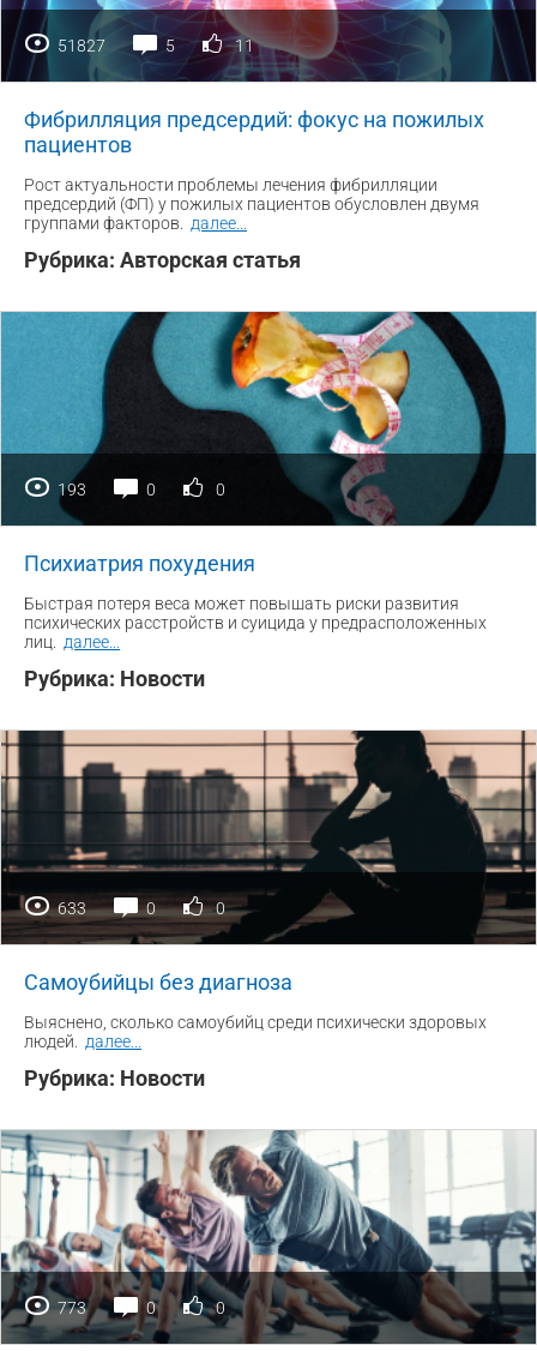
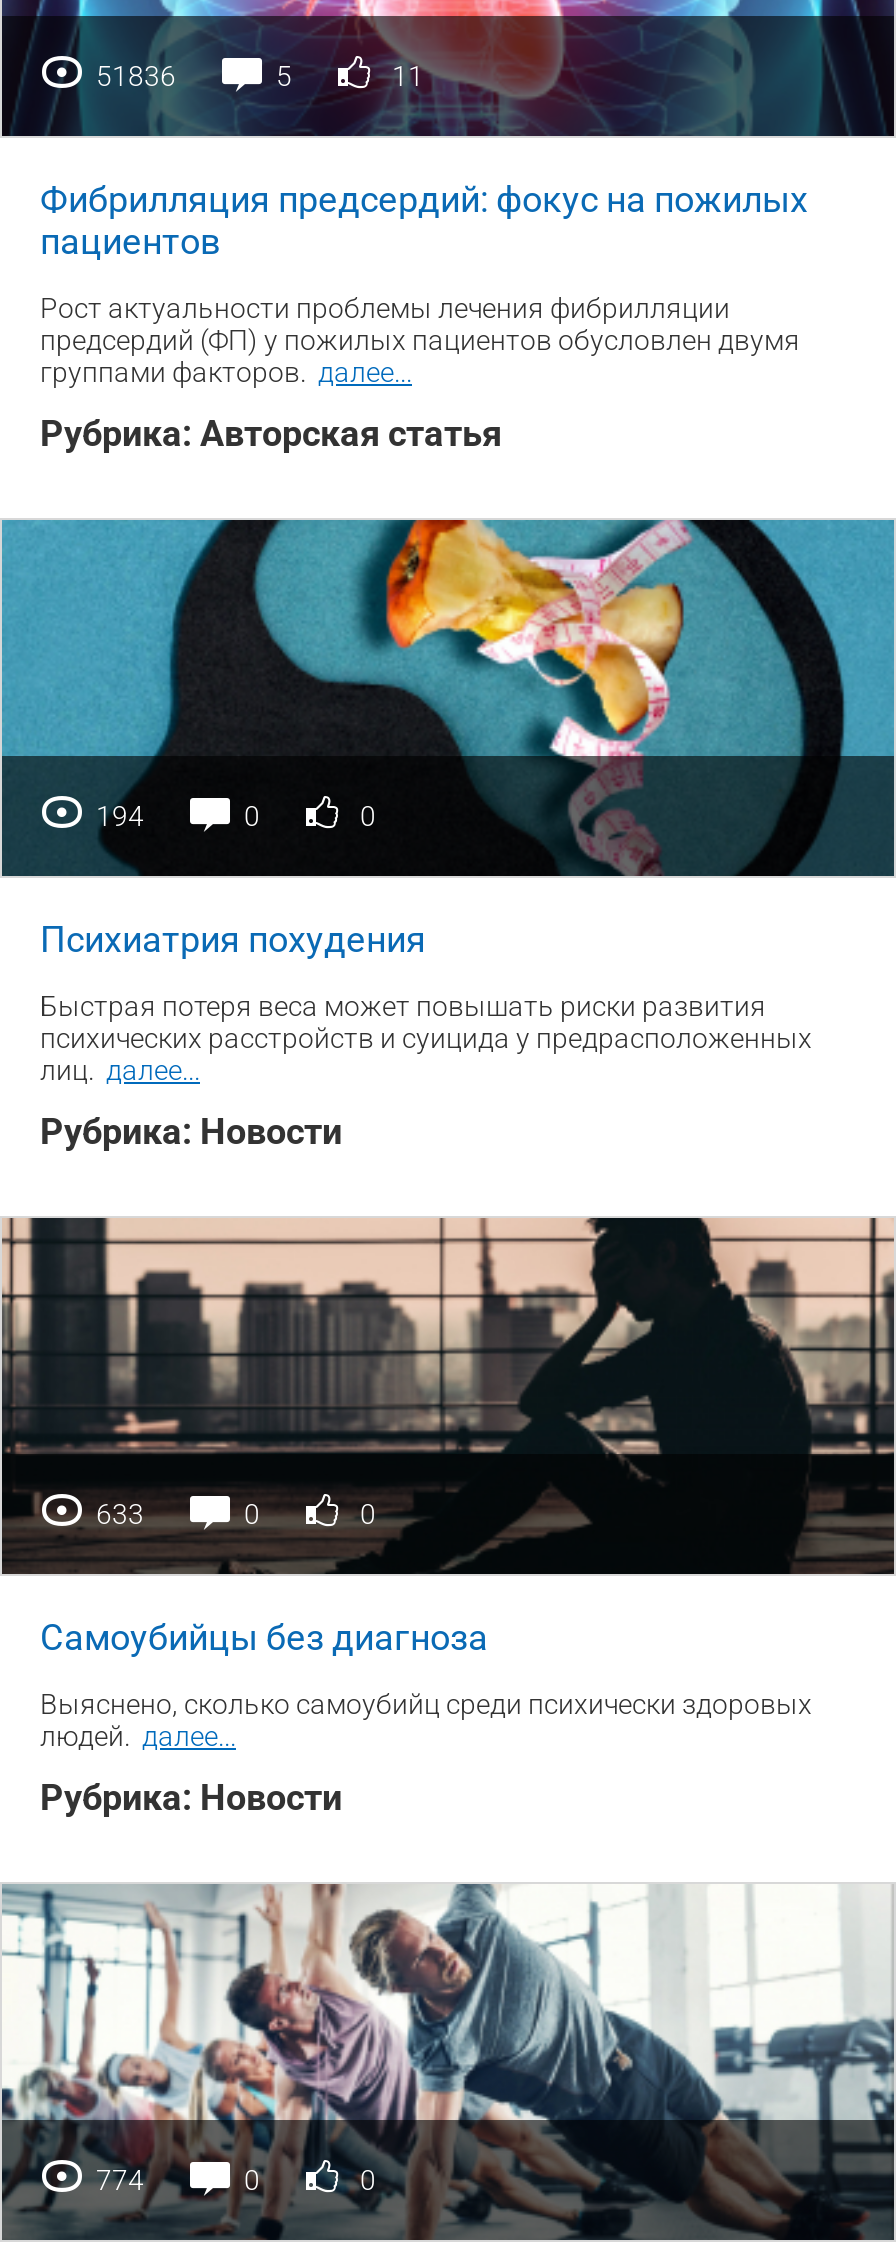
[58,36,105,55] 51827 -> [96,60,176,92] 51836
[58,480,86,499] 193 -> [96,800,144,832] 194
[58,1298,86,1317] 773 -> [96,2164,144,2196] 774

